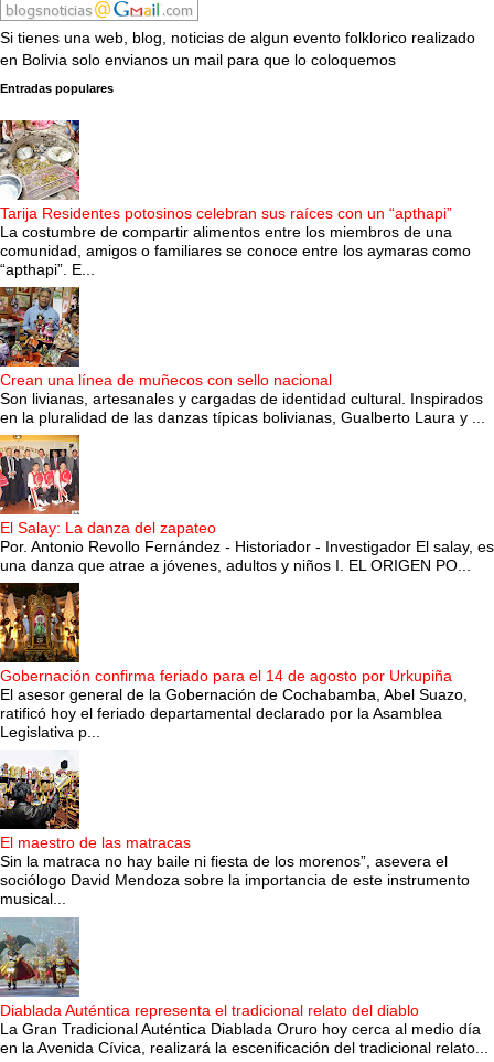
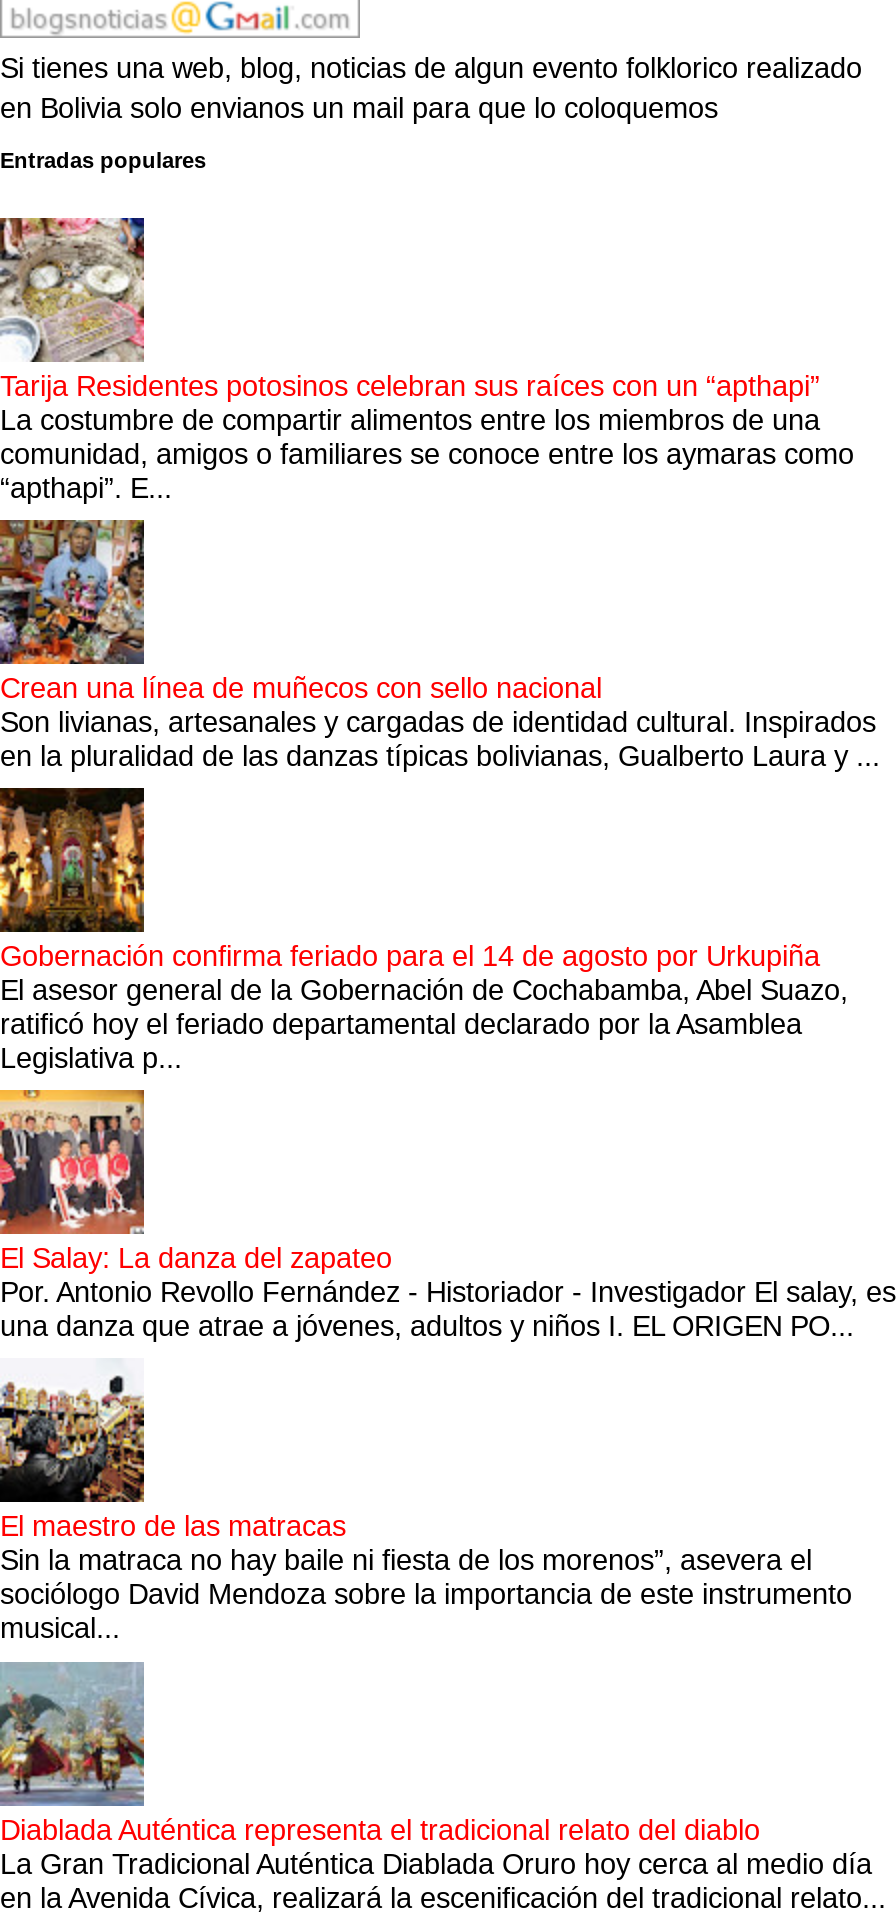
moved [0,434,494,574] -> [0,1088,896,1343]: [image] | El Salay: La danza del zapateo | Por. Antonio Revollo Fernández - Historiador - Investigador El salay, es | una danza que atrae a jóvenes, adultos y niños I. EL ORIGEN PO...
moved [0,582,468,741] -> [0,786,848,1074]: [image] | Gobernación confirma feriado para el 14 de agosto por Urkupiña | El asesor general de la Gobernación de Cochabamba, Abel Suazo, | ratificó hoy el feriado departamental declarado por la Asamblea | Legislativa p...

